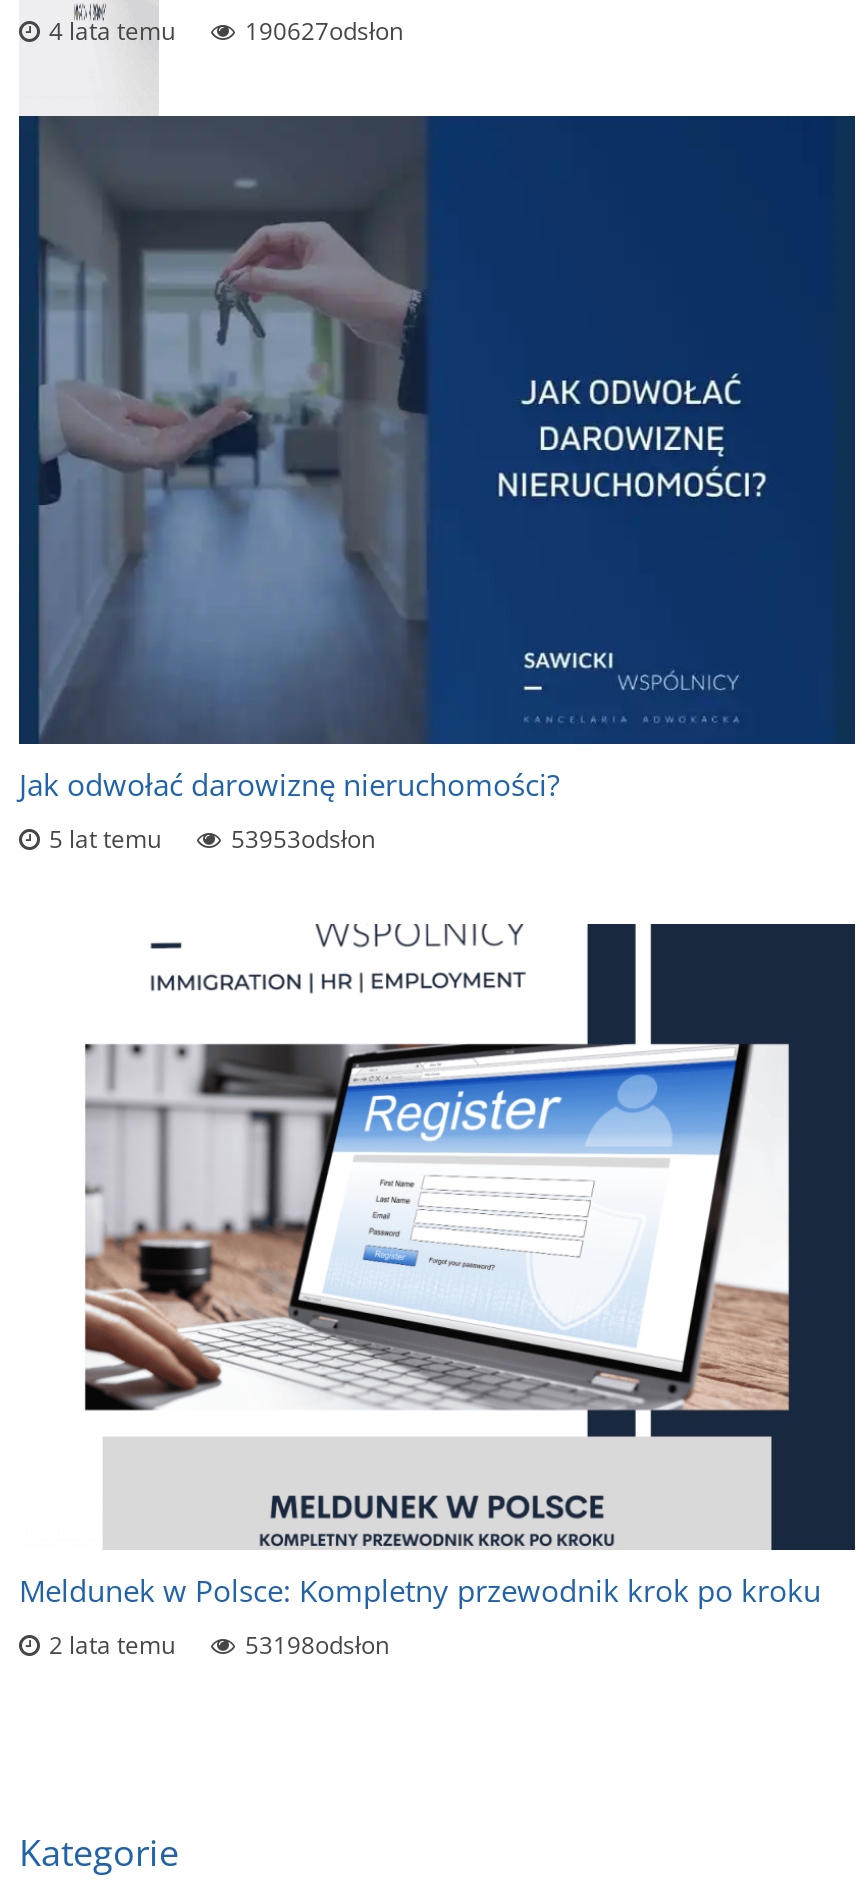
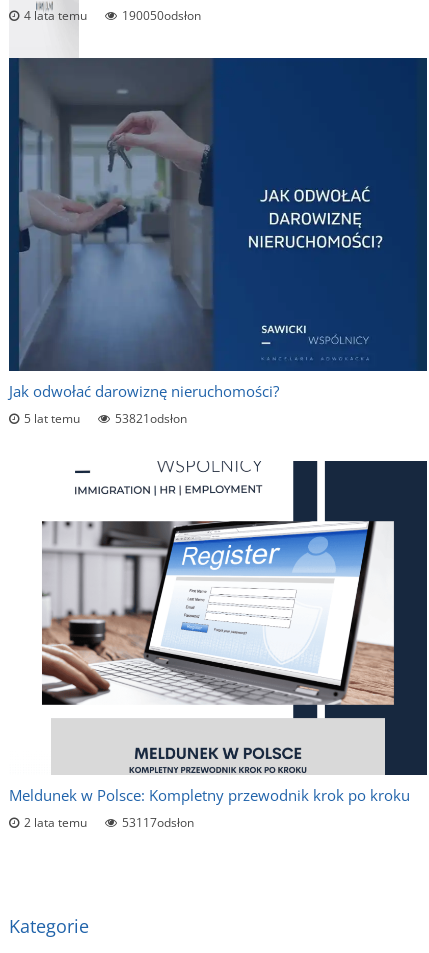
[245,14,403,48] 190627odsłon -> [122,7,201,24] 190050odsłon
[231,821,375,855] 53953odsłon -> [115,410,187,427] 53821odsłon
[245,1628,389,1662] 53198odsłon -> [122,814,194,831] 53117odsłon

